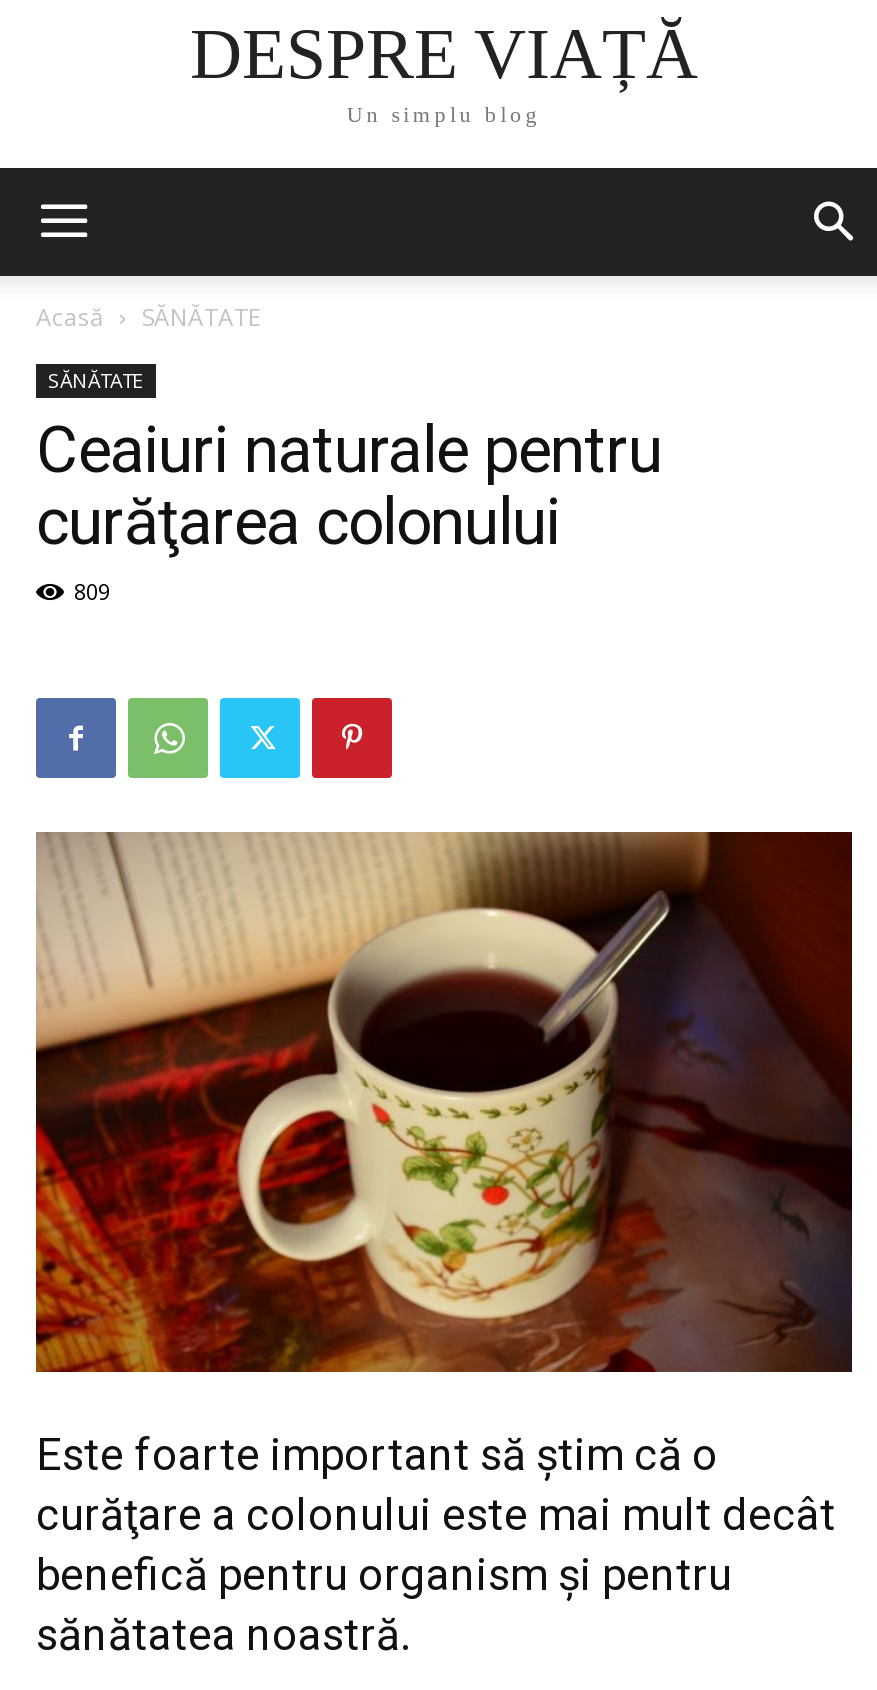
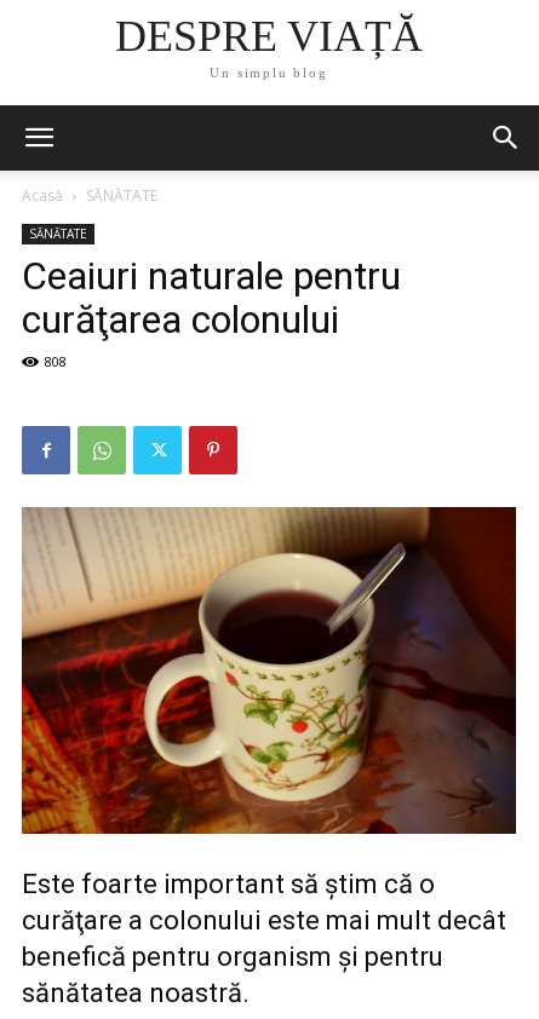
[74,576,110,606] 809 -> [45,352,67,370] 808

